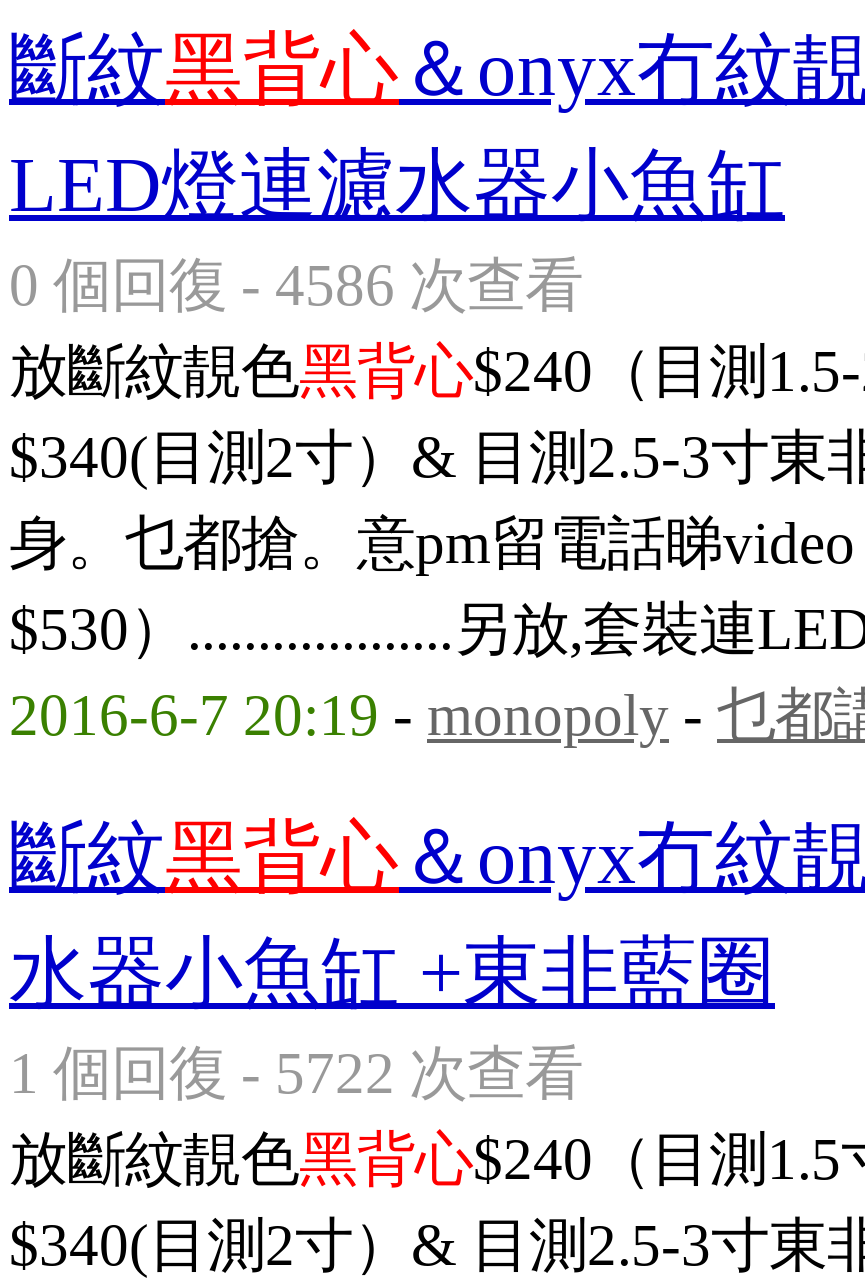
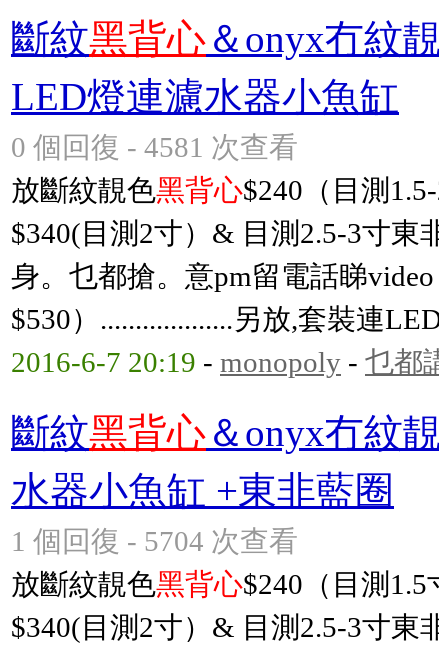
[9,253,583,317] 0 個回復 - 4586 次查看 -> [11,131,298,163] 0 個回復 - 4581 次查看
[9,1041,583,1105] 1 個回復 - 5722 次查看 -> [11,525,298,557] 1 個回復 - 5704 次查看

